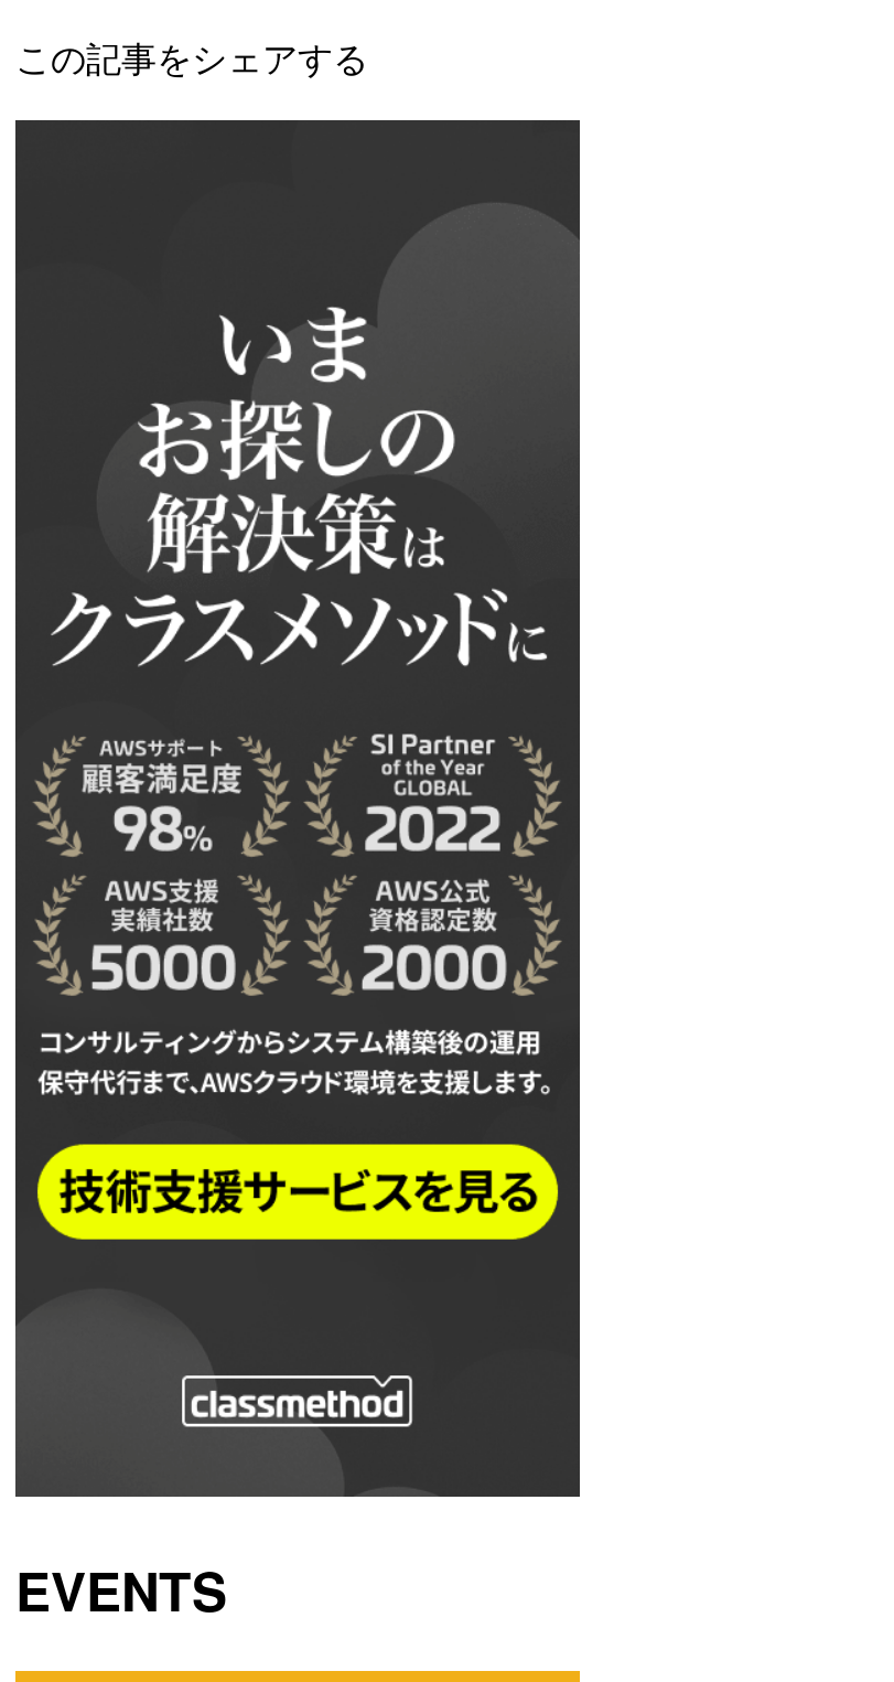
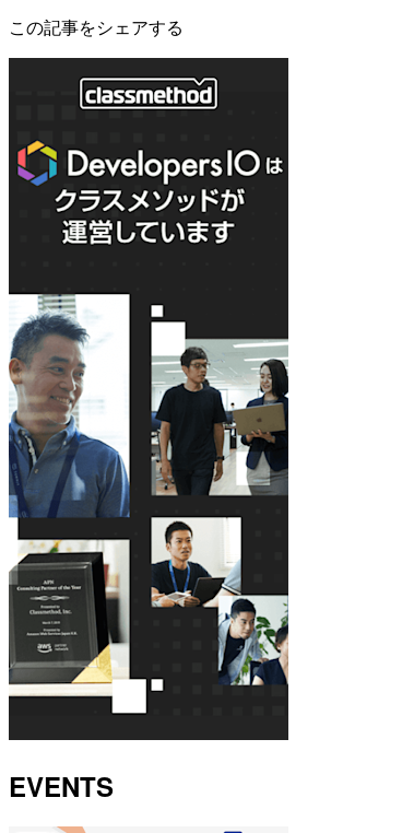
[13,162,582,1490] [image] -> [8,78,289,738] [image]

